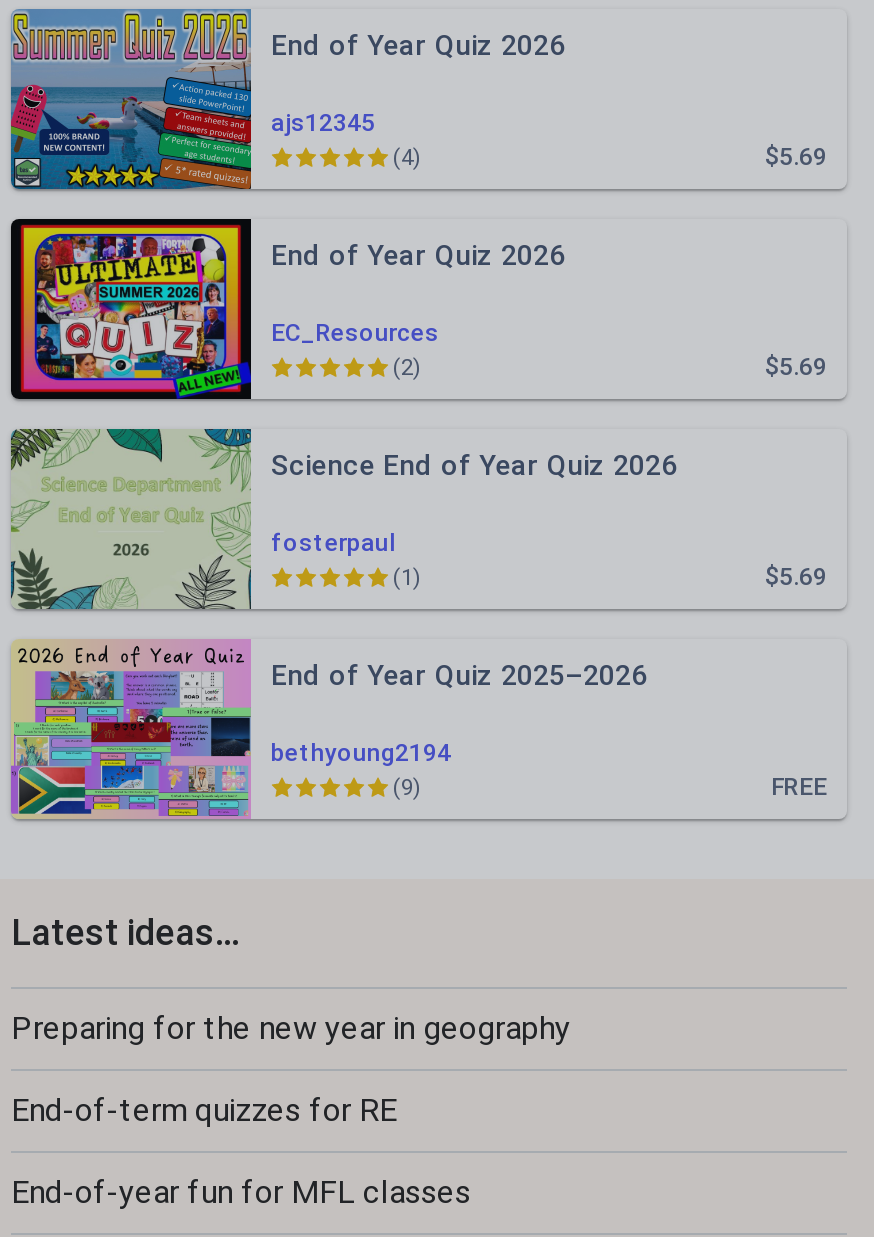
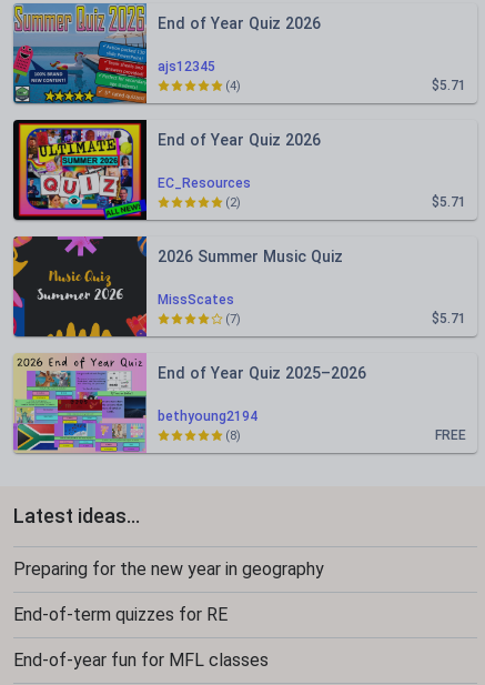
[765,143,827,171] $5.69 -> [432,78,466,93] $5.71
[765,353,827,381] $5.69 -> [432,194,466,210] $5.71
[9,427,395,611] [image] | fosterpaul -> [12,235,234,338] [image] | MissScates
[271,449,677,481] Science End of Year Quiz 2026 -> [158,248,343,265] 2026 Summer Music Quiz
[393,563,827,591] $5.69 | (1) -> [225,311,466,326] $5.71 | (7)
[393,774,421,800] (9) -> [225,428,241,442] (8)

